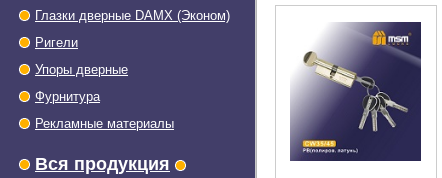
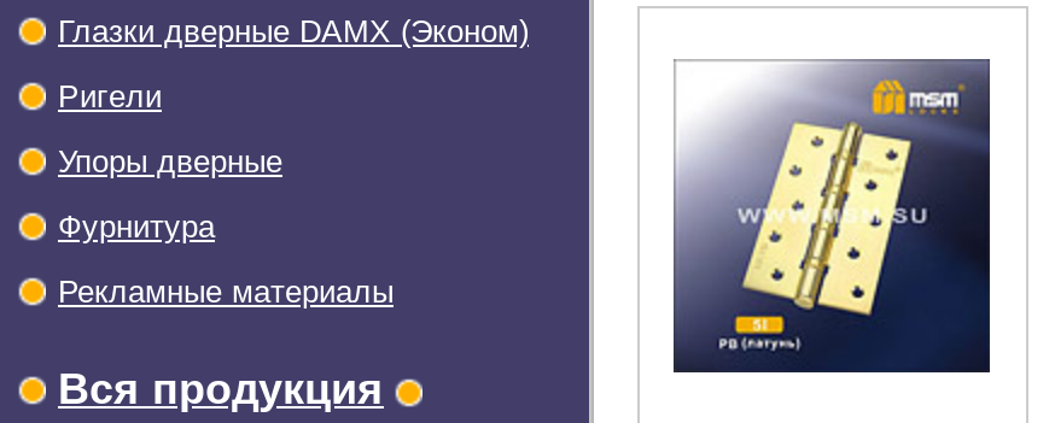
[289,21,422,162] [image] -> [674,47,990,382] [image]

